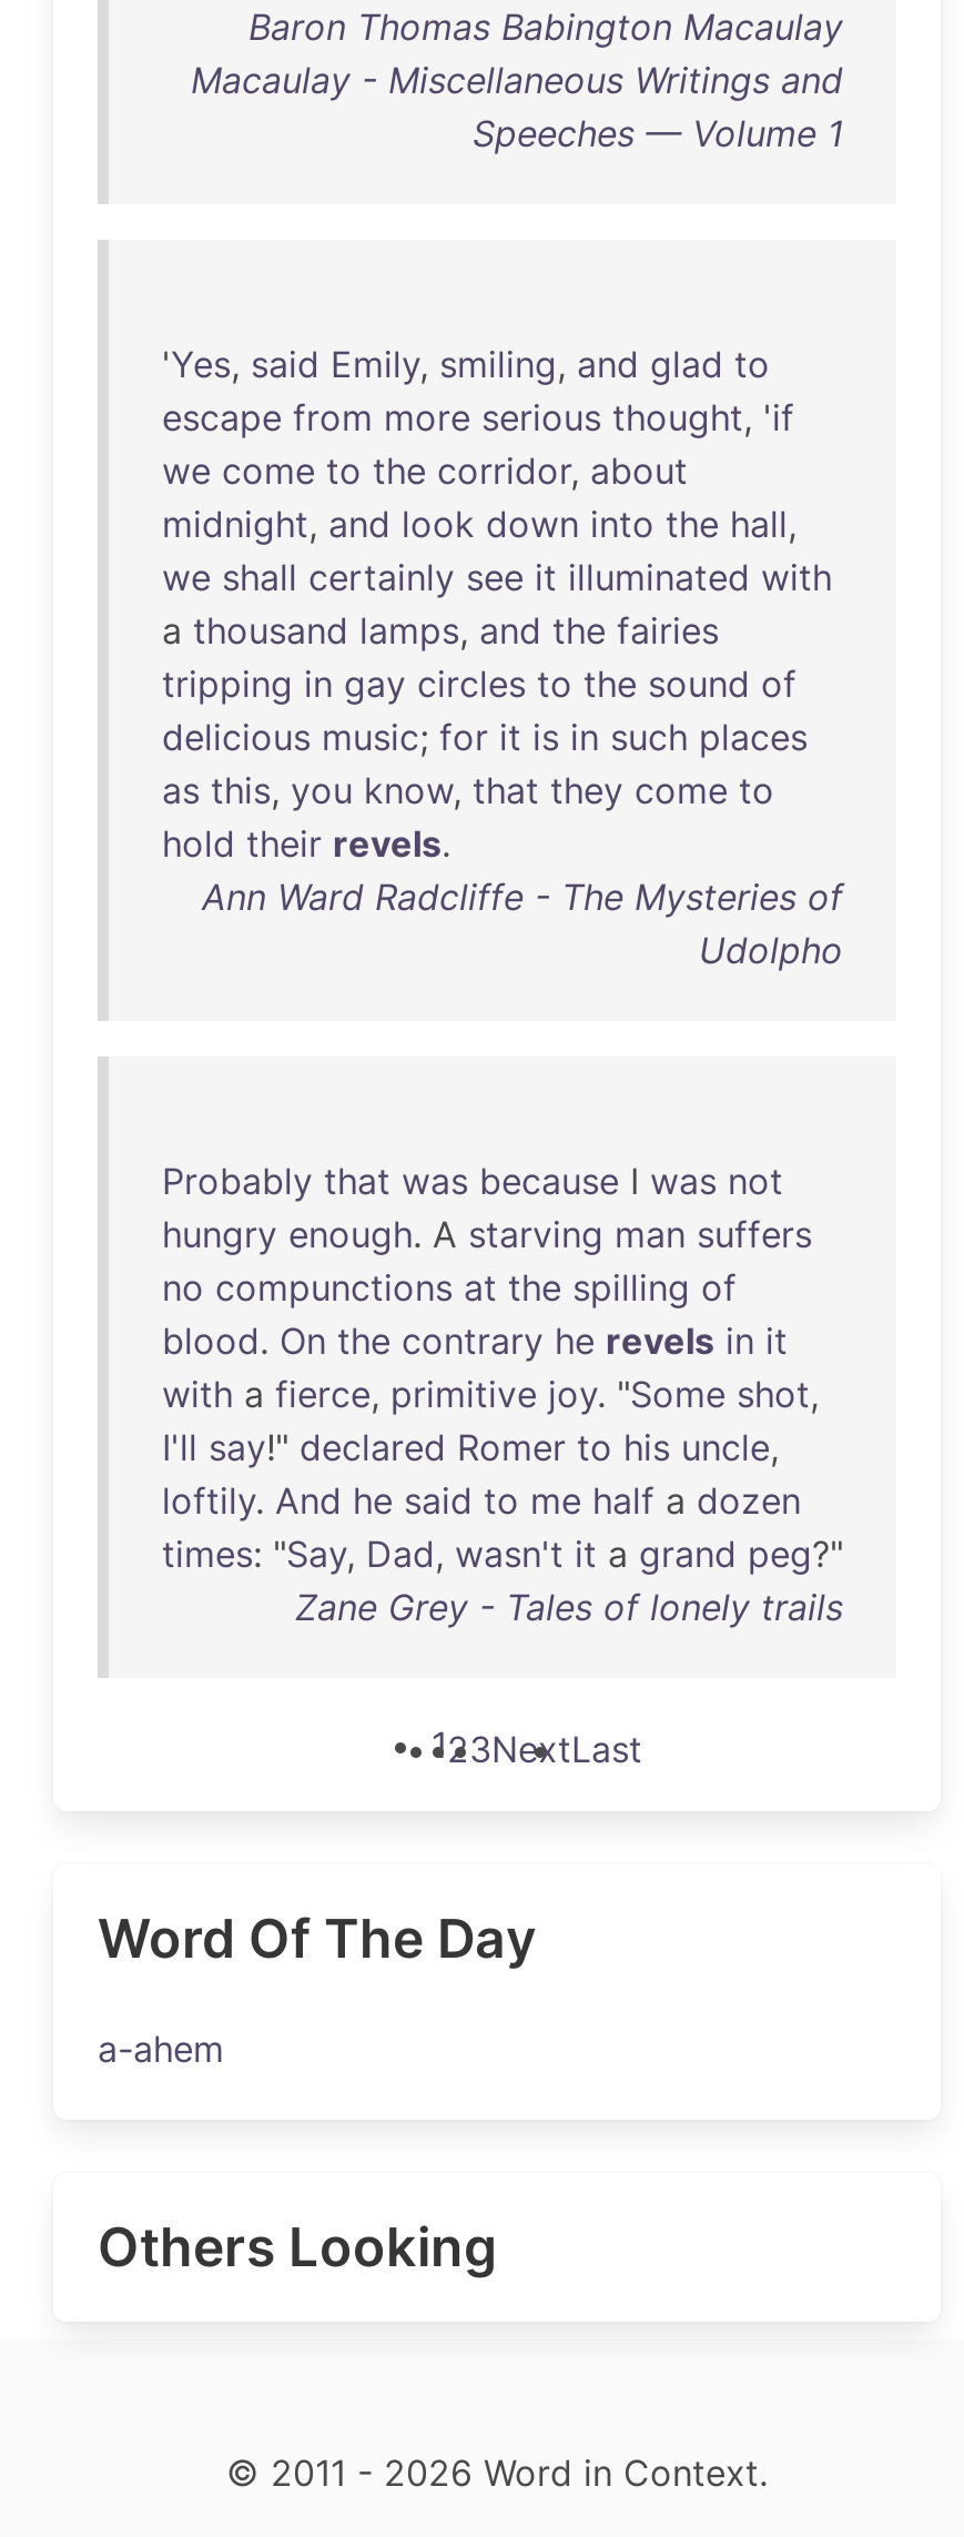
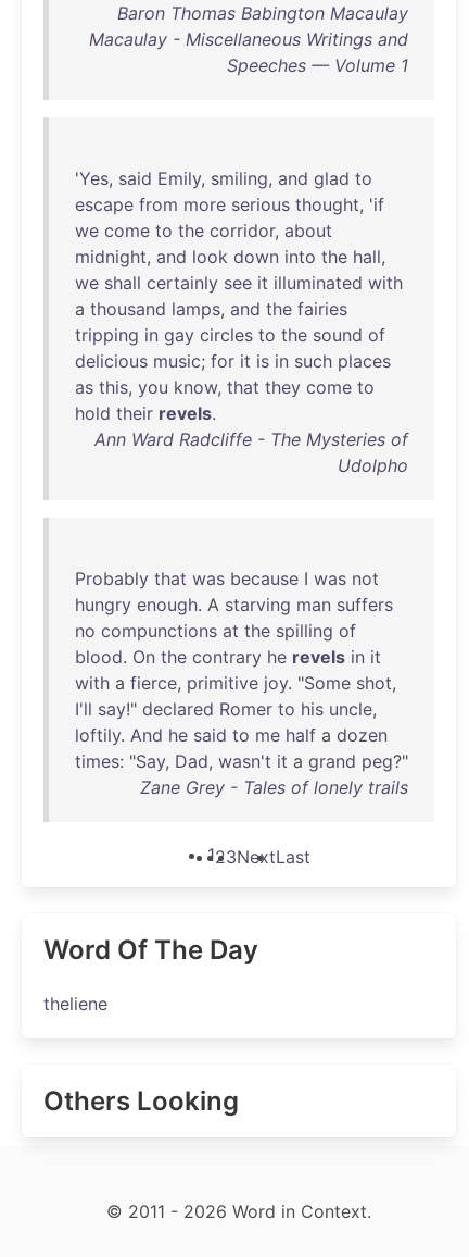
[98,2026,224,2071] a-ahem -> [43,993,107,1015] theliene

